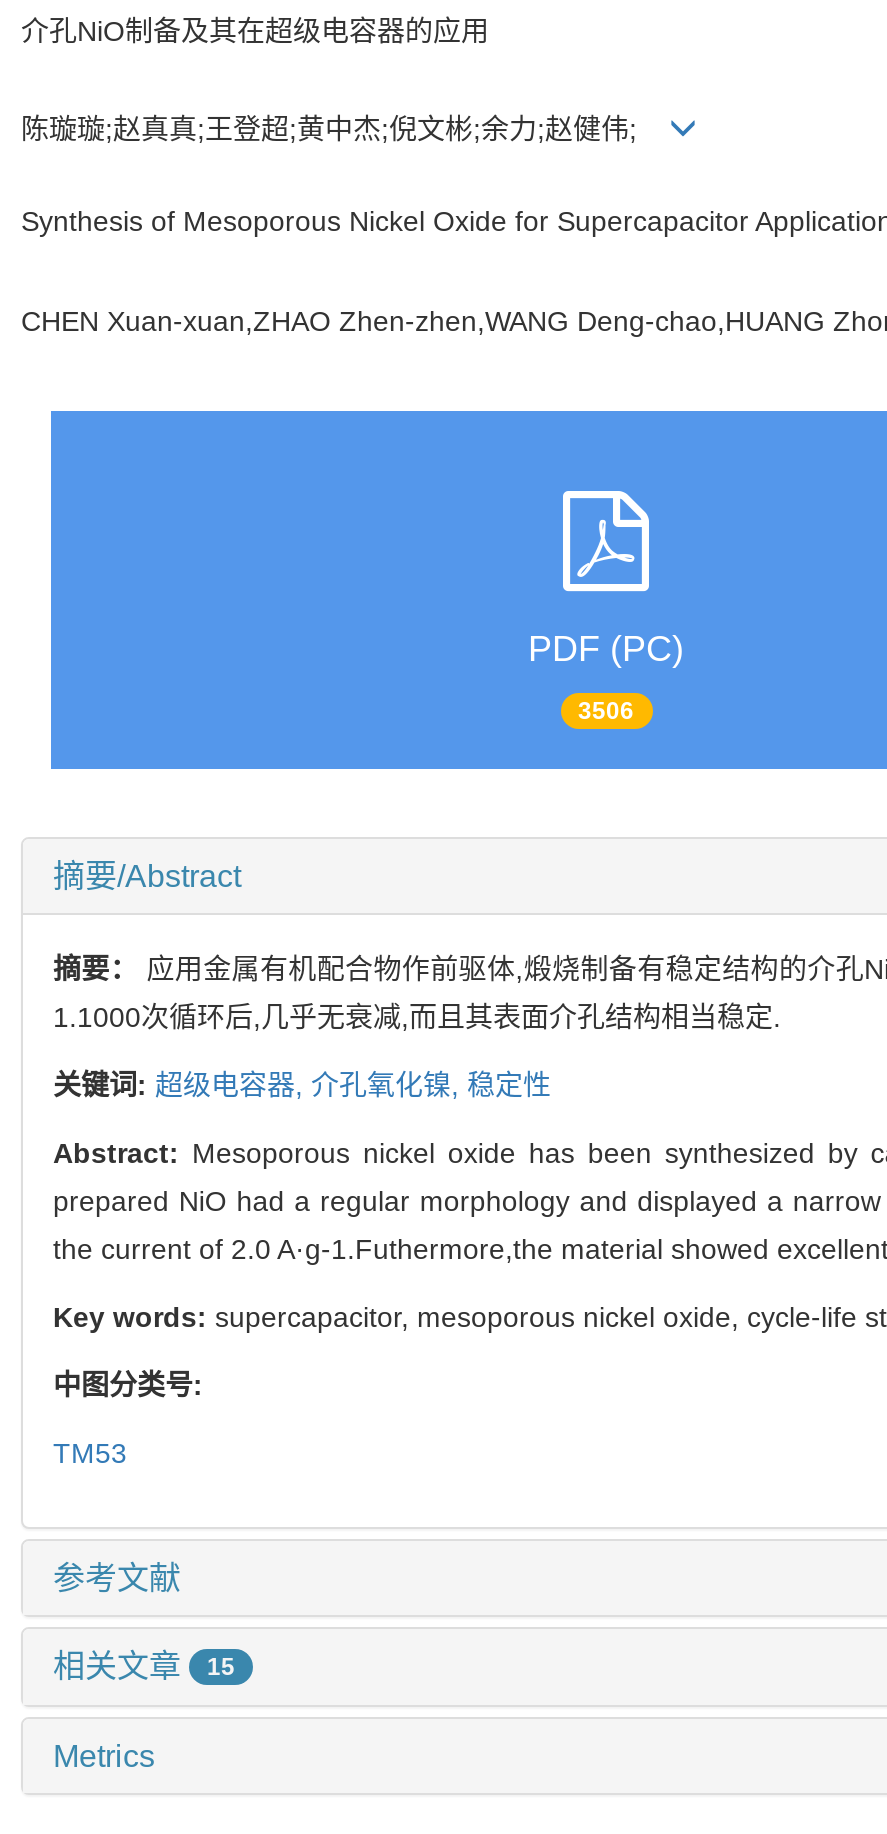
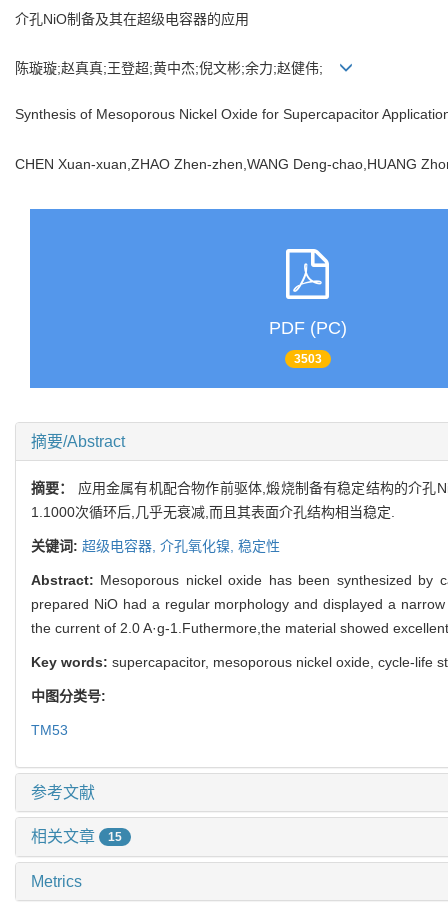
[578,697,634,725] 3506 -> [293,352,321,366] 3503

